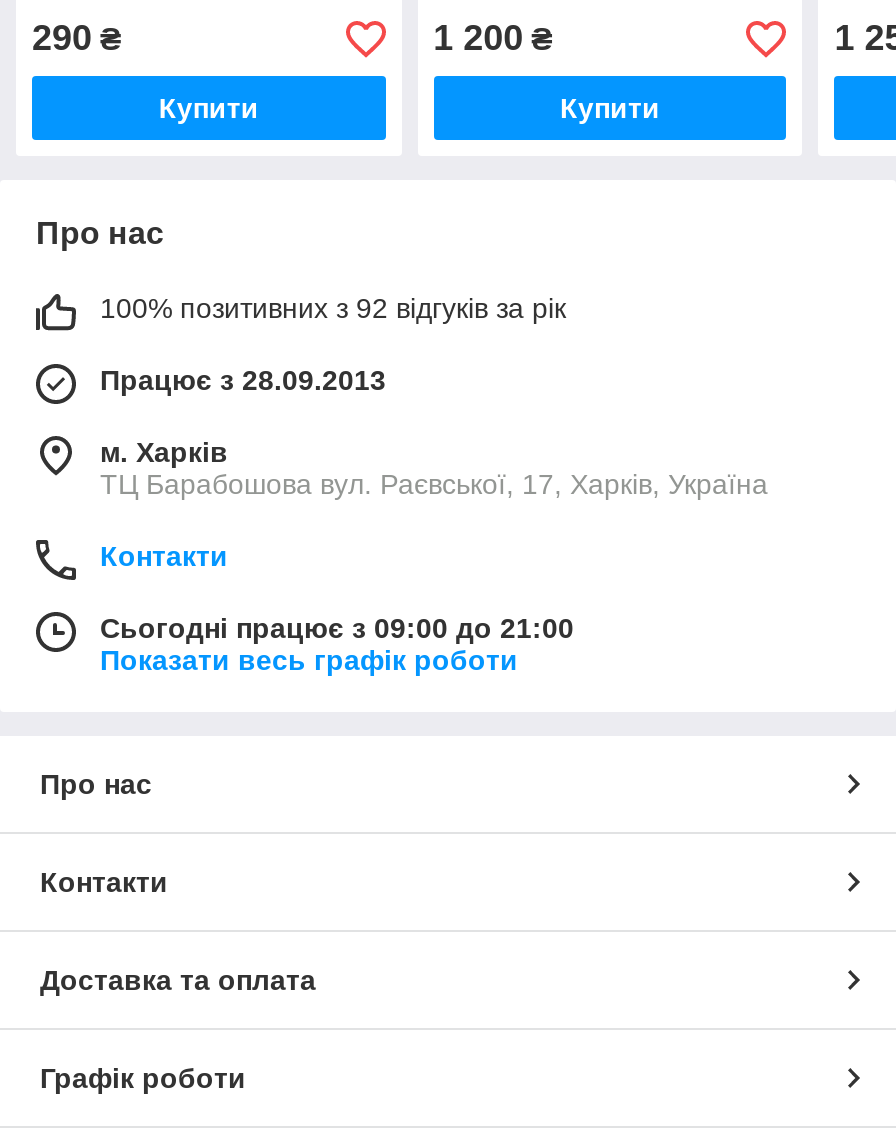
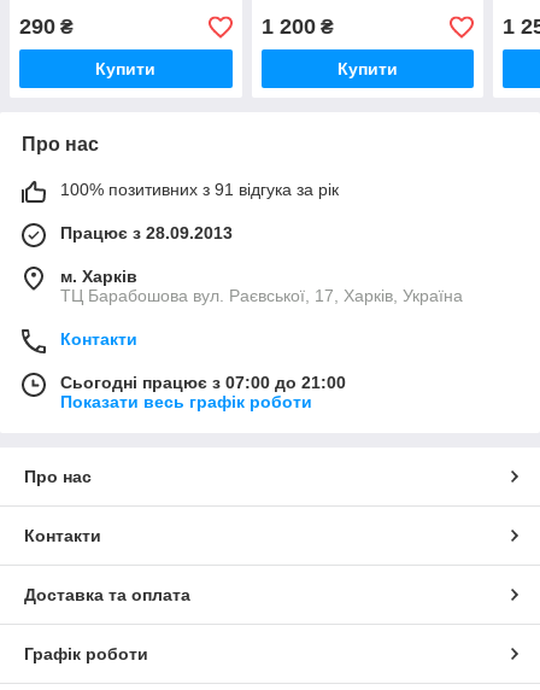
[100,293,566,325] 100% позитивних з 92 відгуків за рік -> [60,180,339,200] 100% позитивних з 91 відгука за рік
[100,613,574,645] Сьогодні працює з 09:00 до 21:00 -> [60,373,346,393] Сьогодні працює з 07:00 до 21:00

